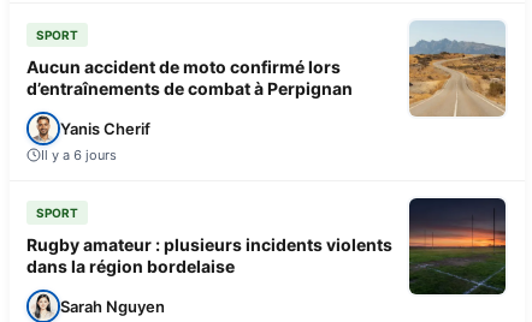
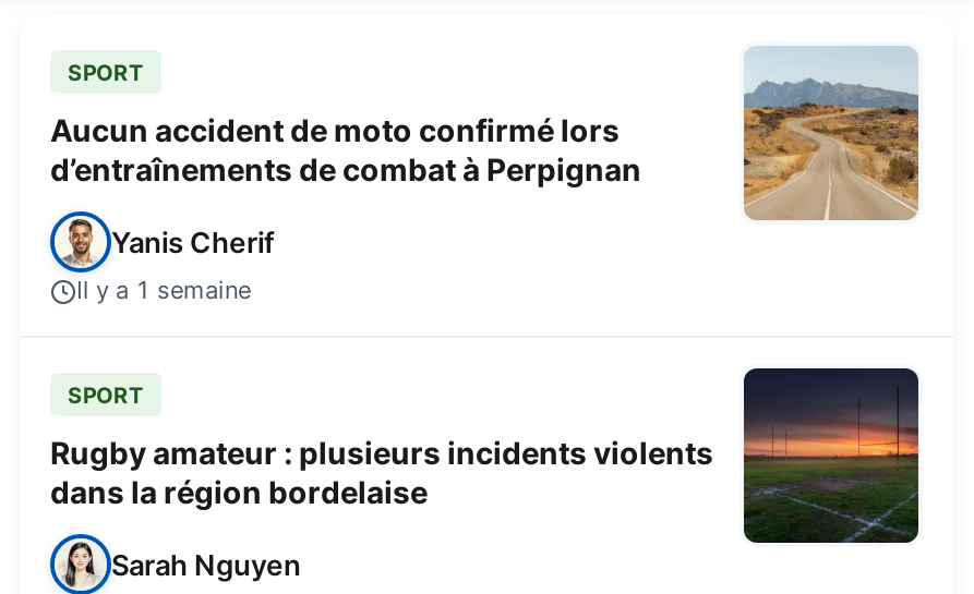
[41,146,117,163] Il y a 6 jours -> [76,275,251,305] Il y a 1 semaine

